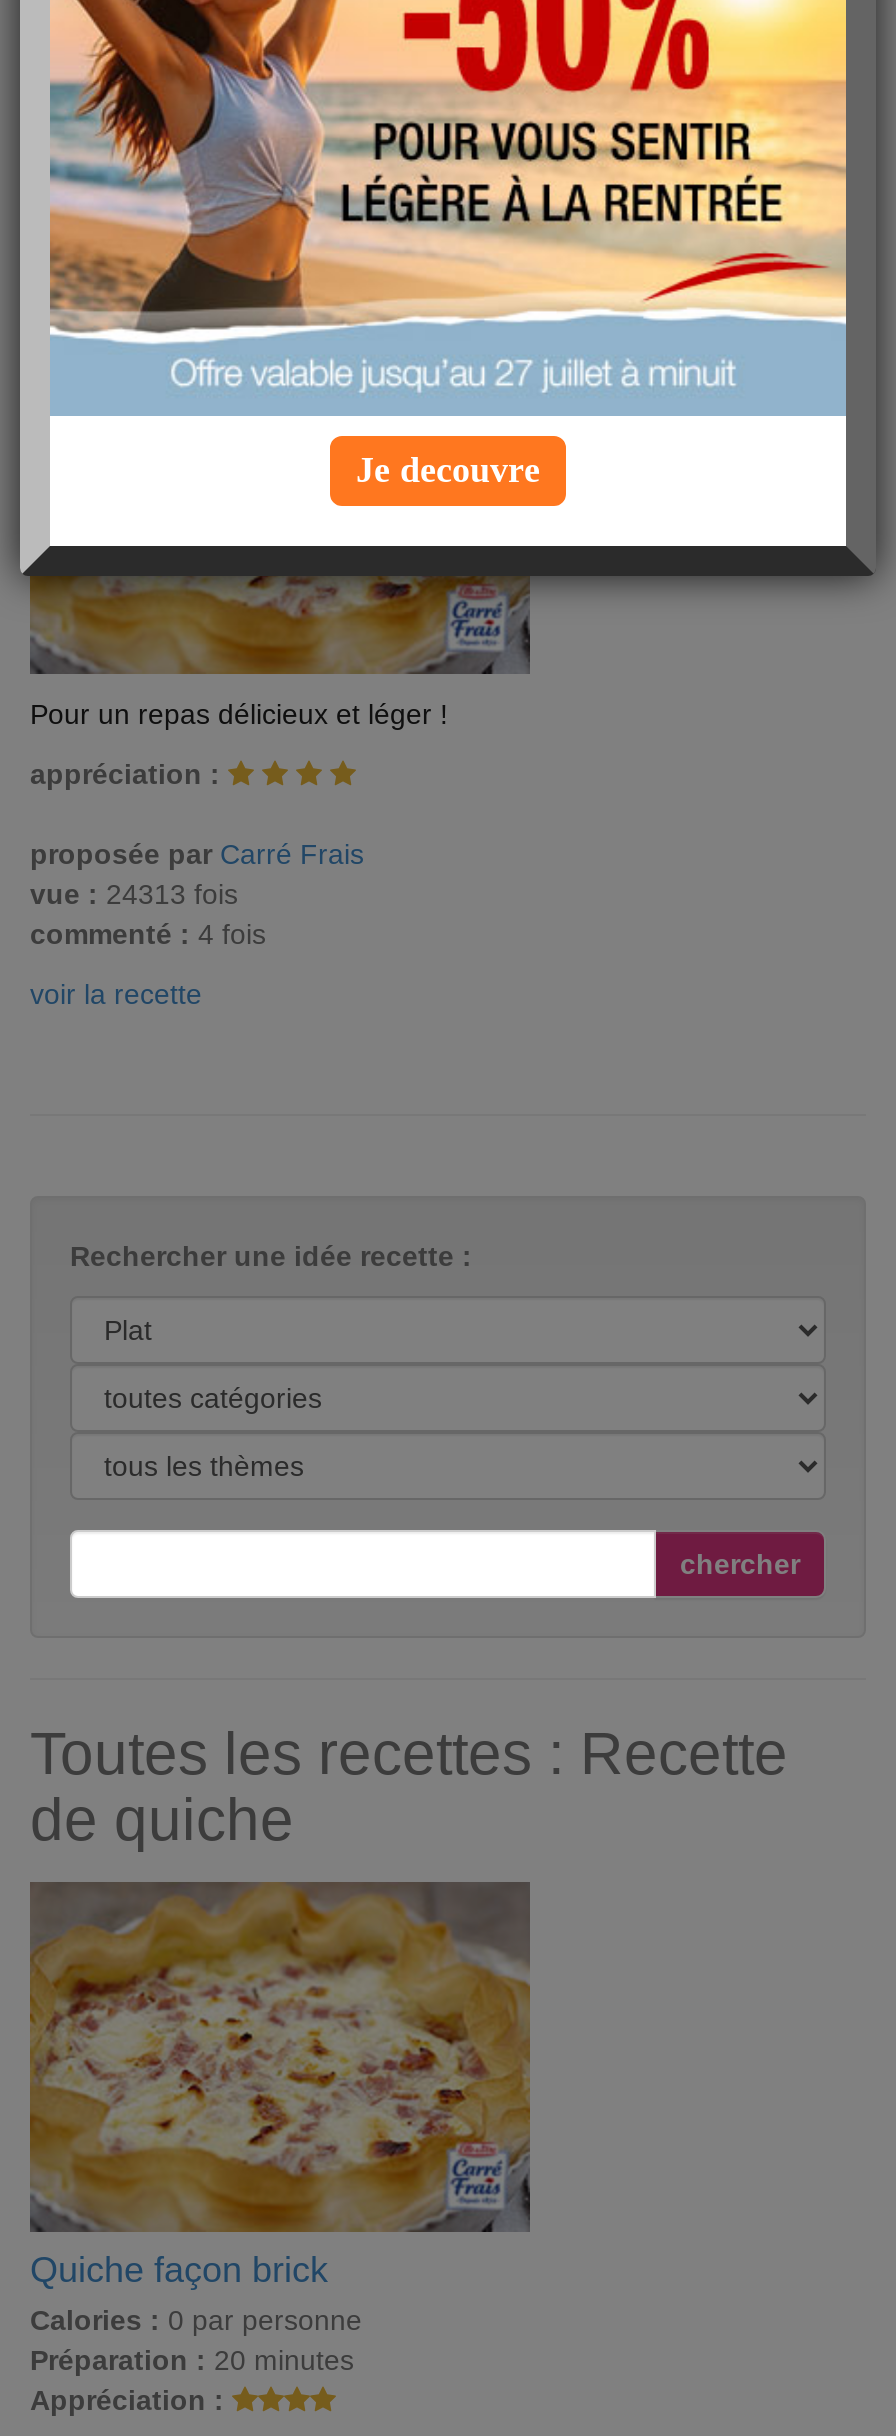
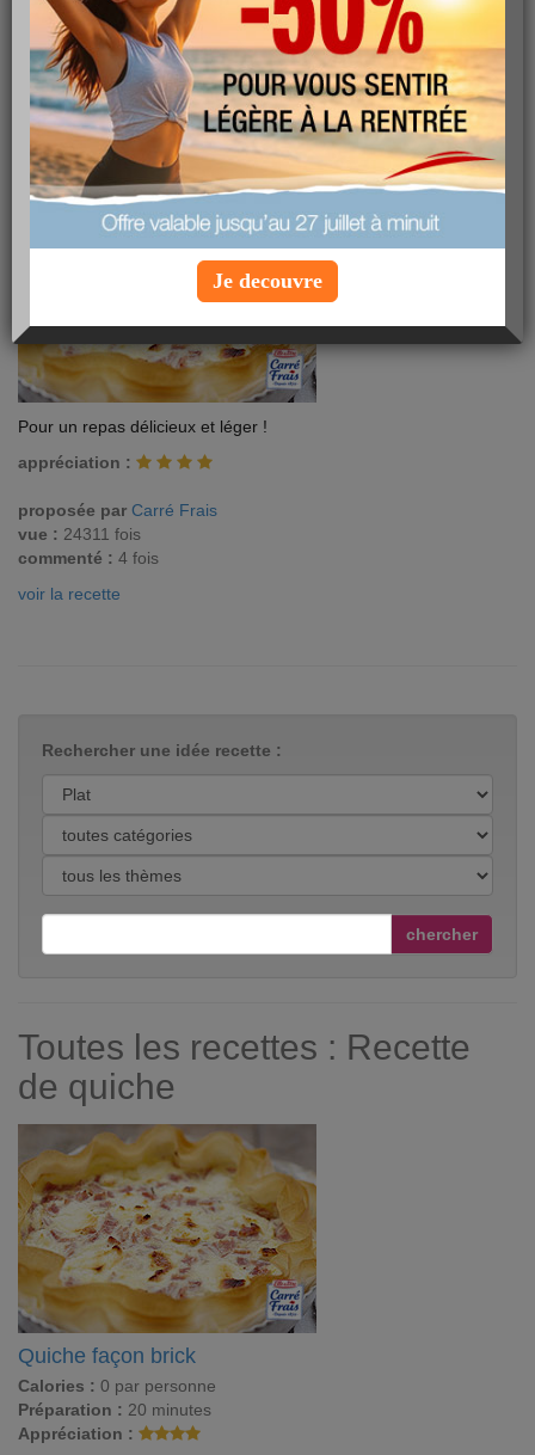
[30,878,238,910] vue : 24313 fois -> [18,524,141,544] vue : 24311 fois

